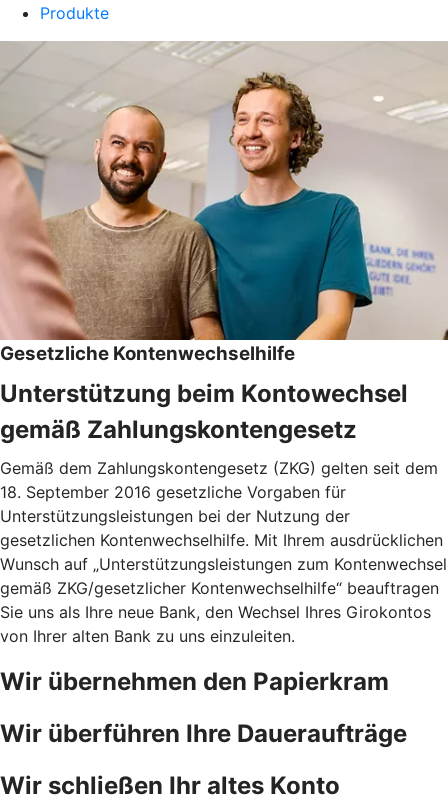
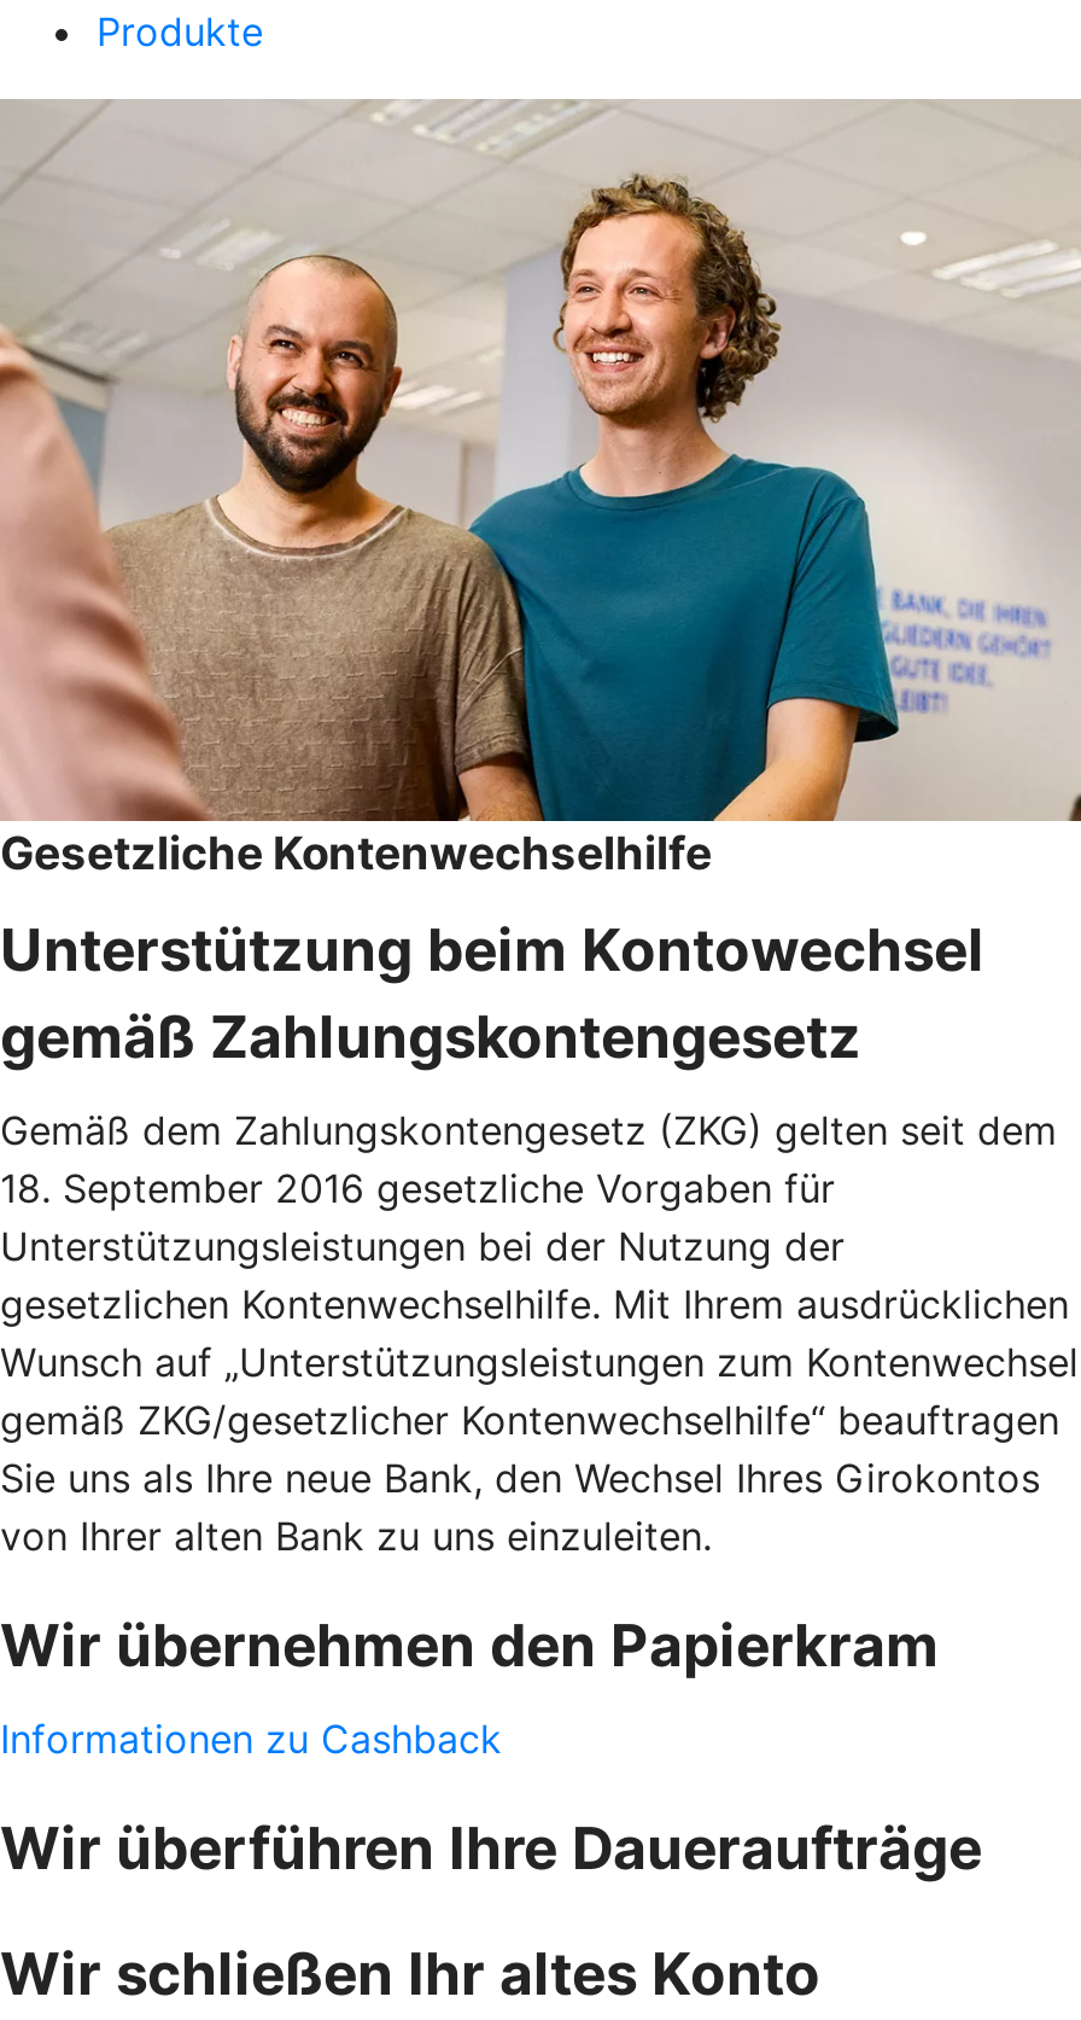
none -> [0,1714,502,1762] Informationen zu Cashback

